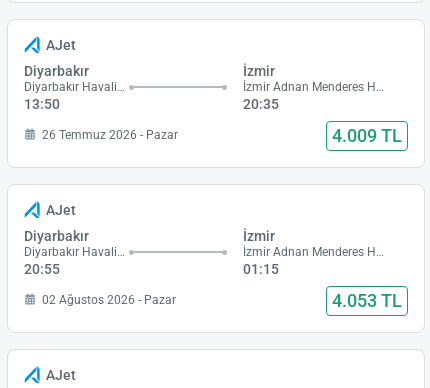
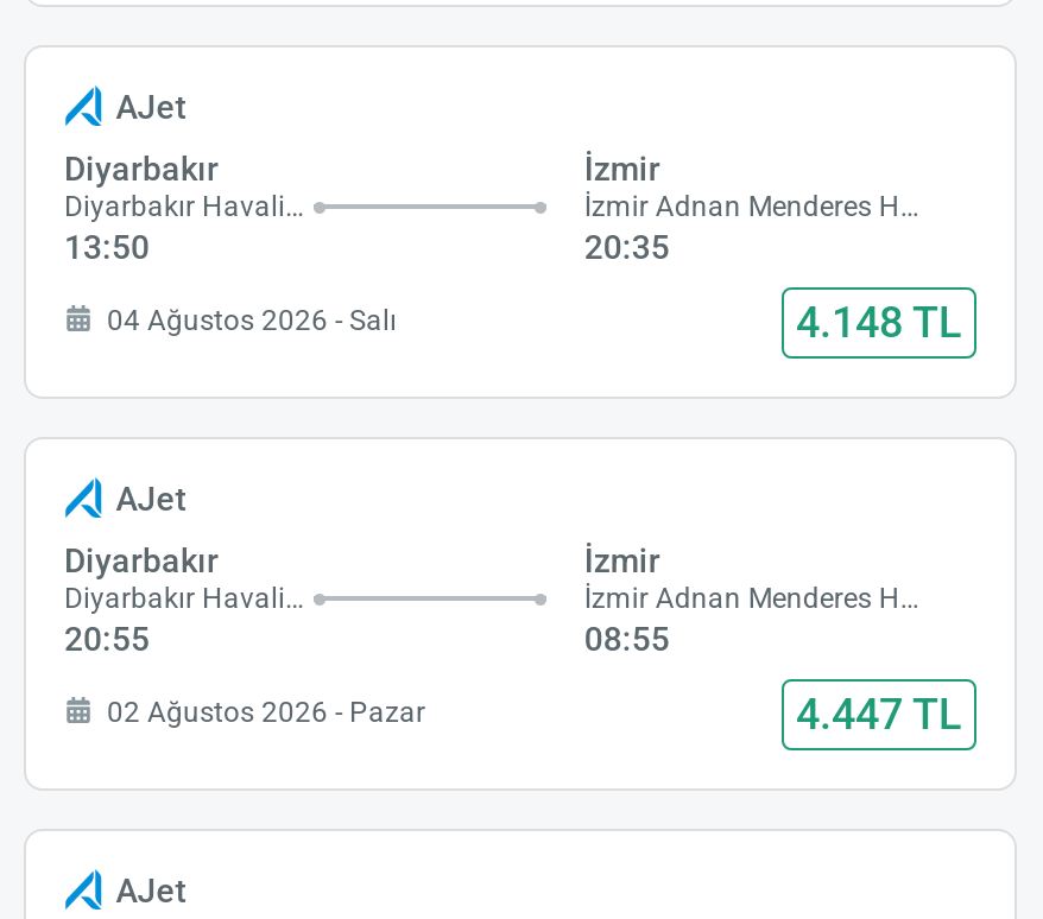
[42,125,402,146] 26 Temmuz 2026 - Pazar | 4.009 TL -> [107,297,962,347] 04 Ağustos 2026 - Salı | 4.148 TL
[243,260,279,276] 01:15 -> [584,619,670,657] 08:55
[332,290,402,311] 4.053 TL -> [796,689,962,739] 4.447 TL

